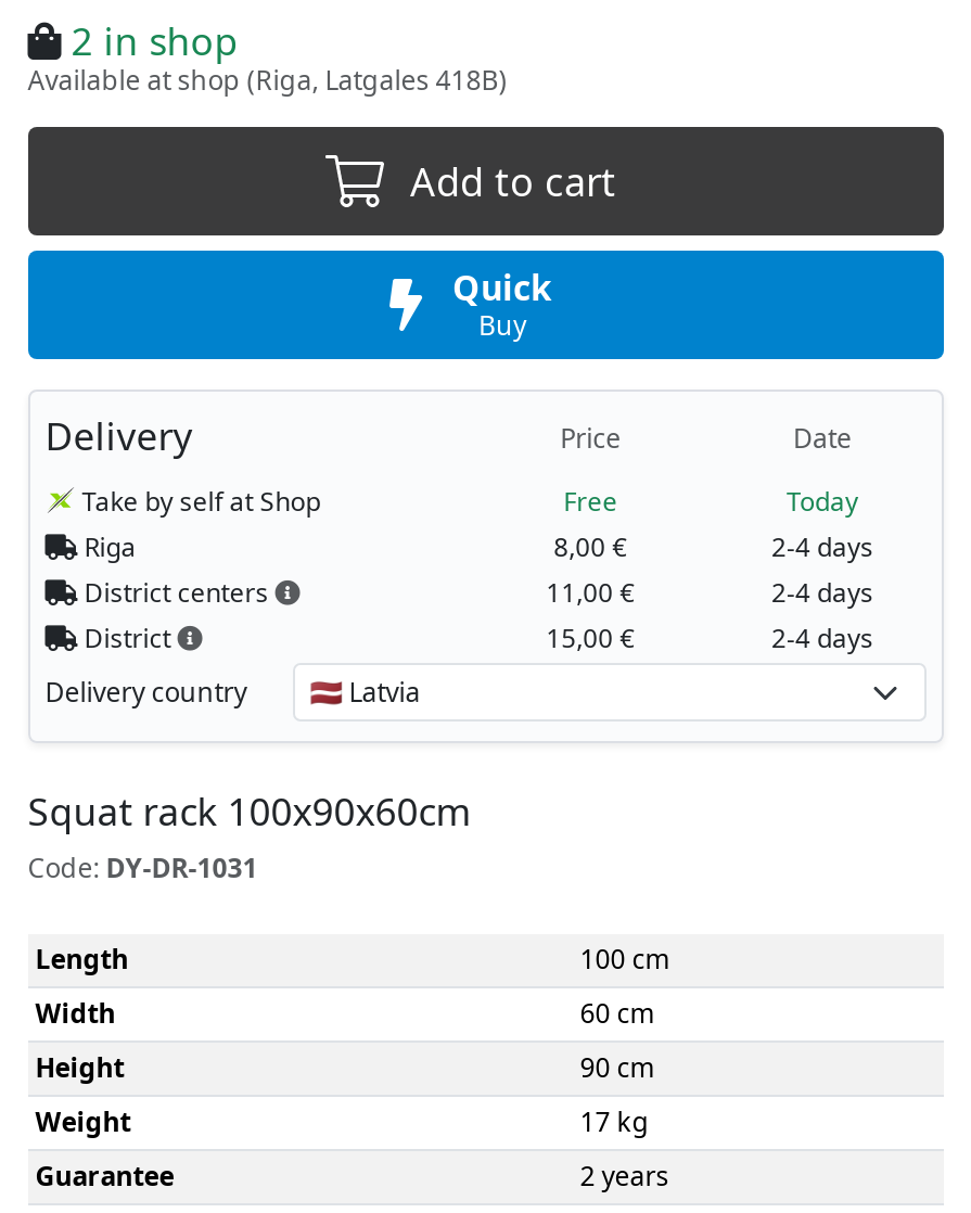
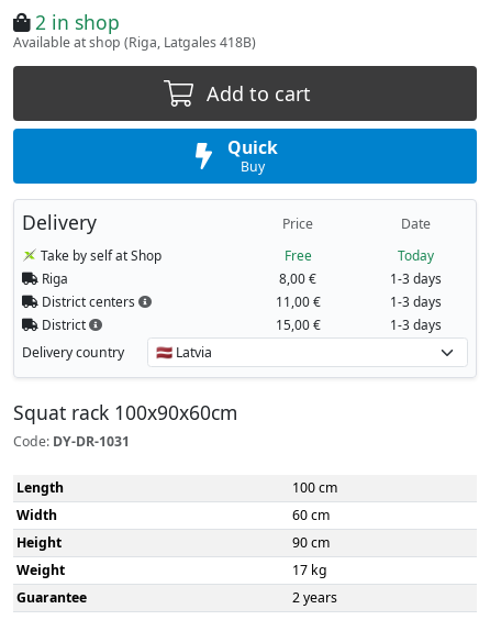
[771,528,873,563] 2-4 days -> [389,269,441,287] 1-3 days
[771,574,873,609] 2-4 days -> [389,292,441,310] 1-3 days
[771,620,873,654] 2-4 days -> [389,315,441,333] 1-3 days

